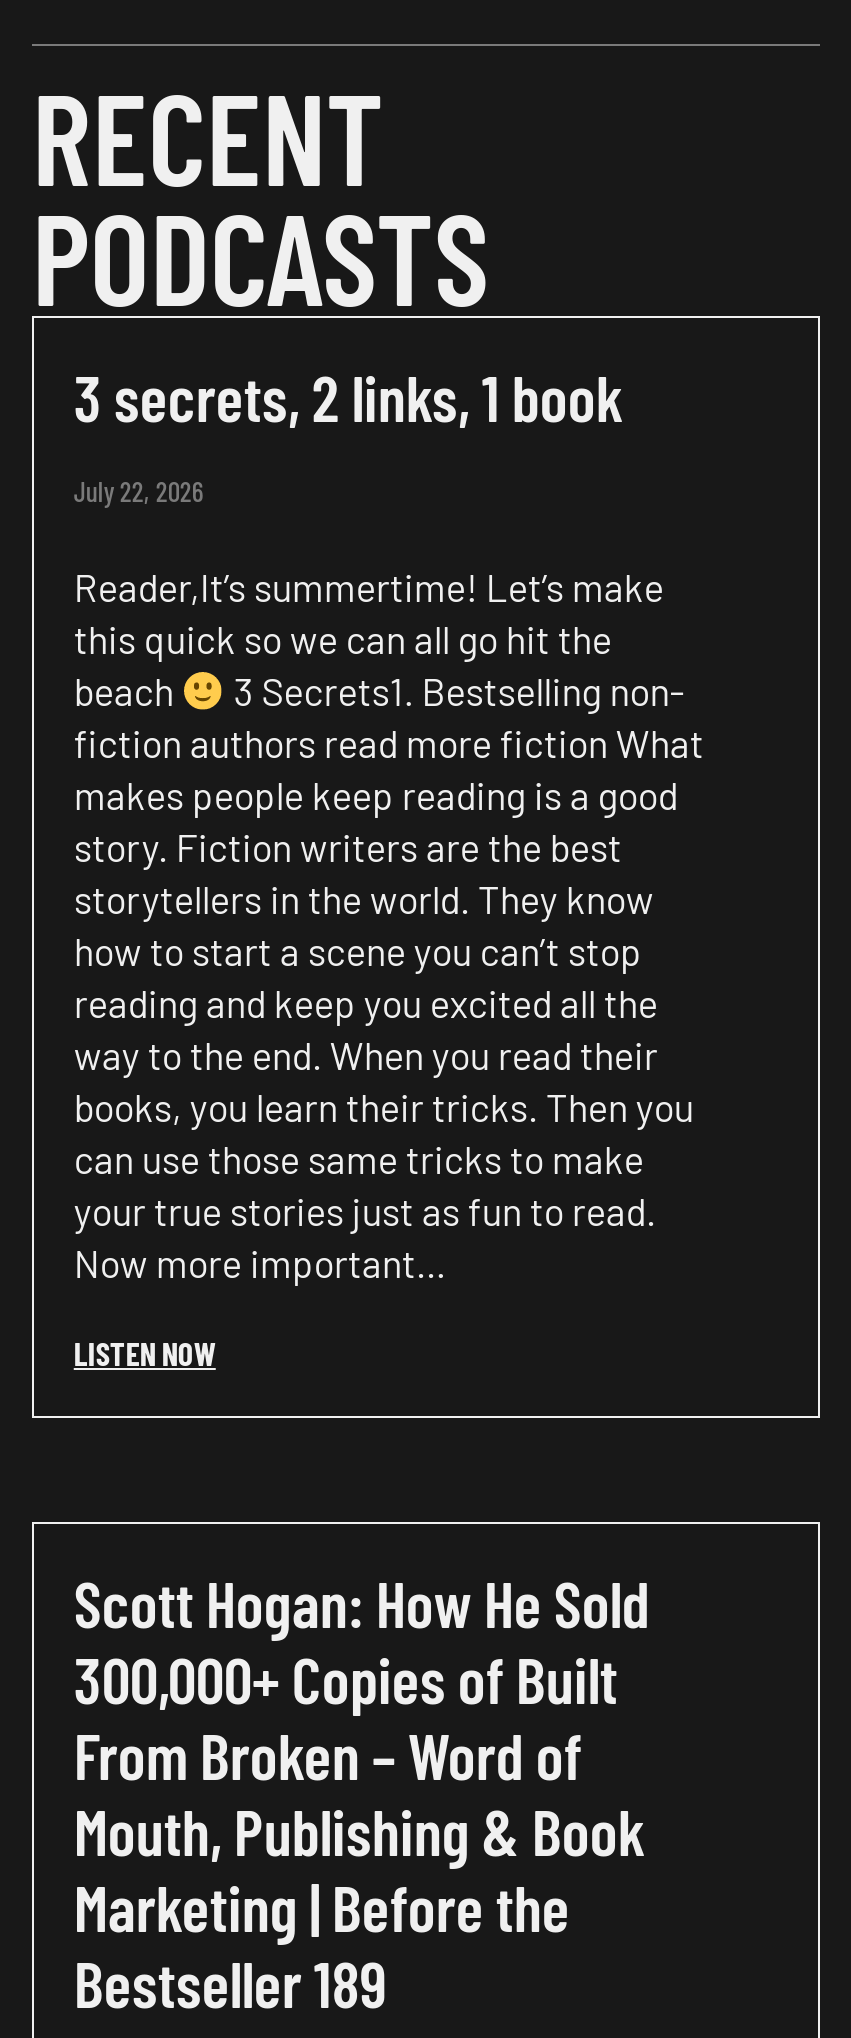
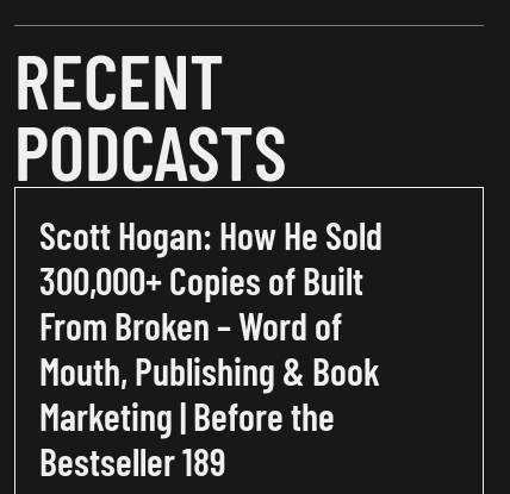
[74,358,704,1372] 3 secrets, 2 links, 1 book | July 22, 2026 | Reader,It’s summertime! Let’s make | this quick so we can all go hit the | beach | 3 Secrets1. Bestselling non- | fiction authors read more fiction What | makes people keep reading is a good | story. Fiction writers are the best | storytellers in the world. They know | how to start a scene you can’t stop | reading and keep you excited all the | way to the end. When you read their | books, you learn their tricks. Then you | can use those same tricks to make | your true stories just as fun to read. | Now more important… | LISTEN NOW -> none

